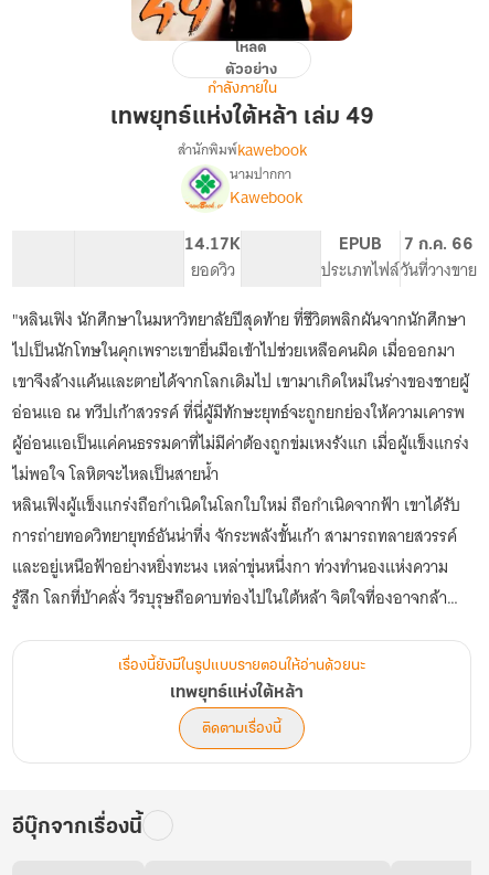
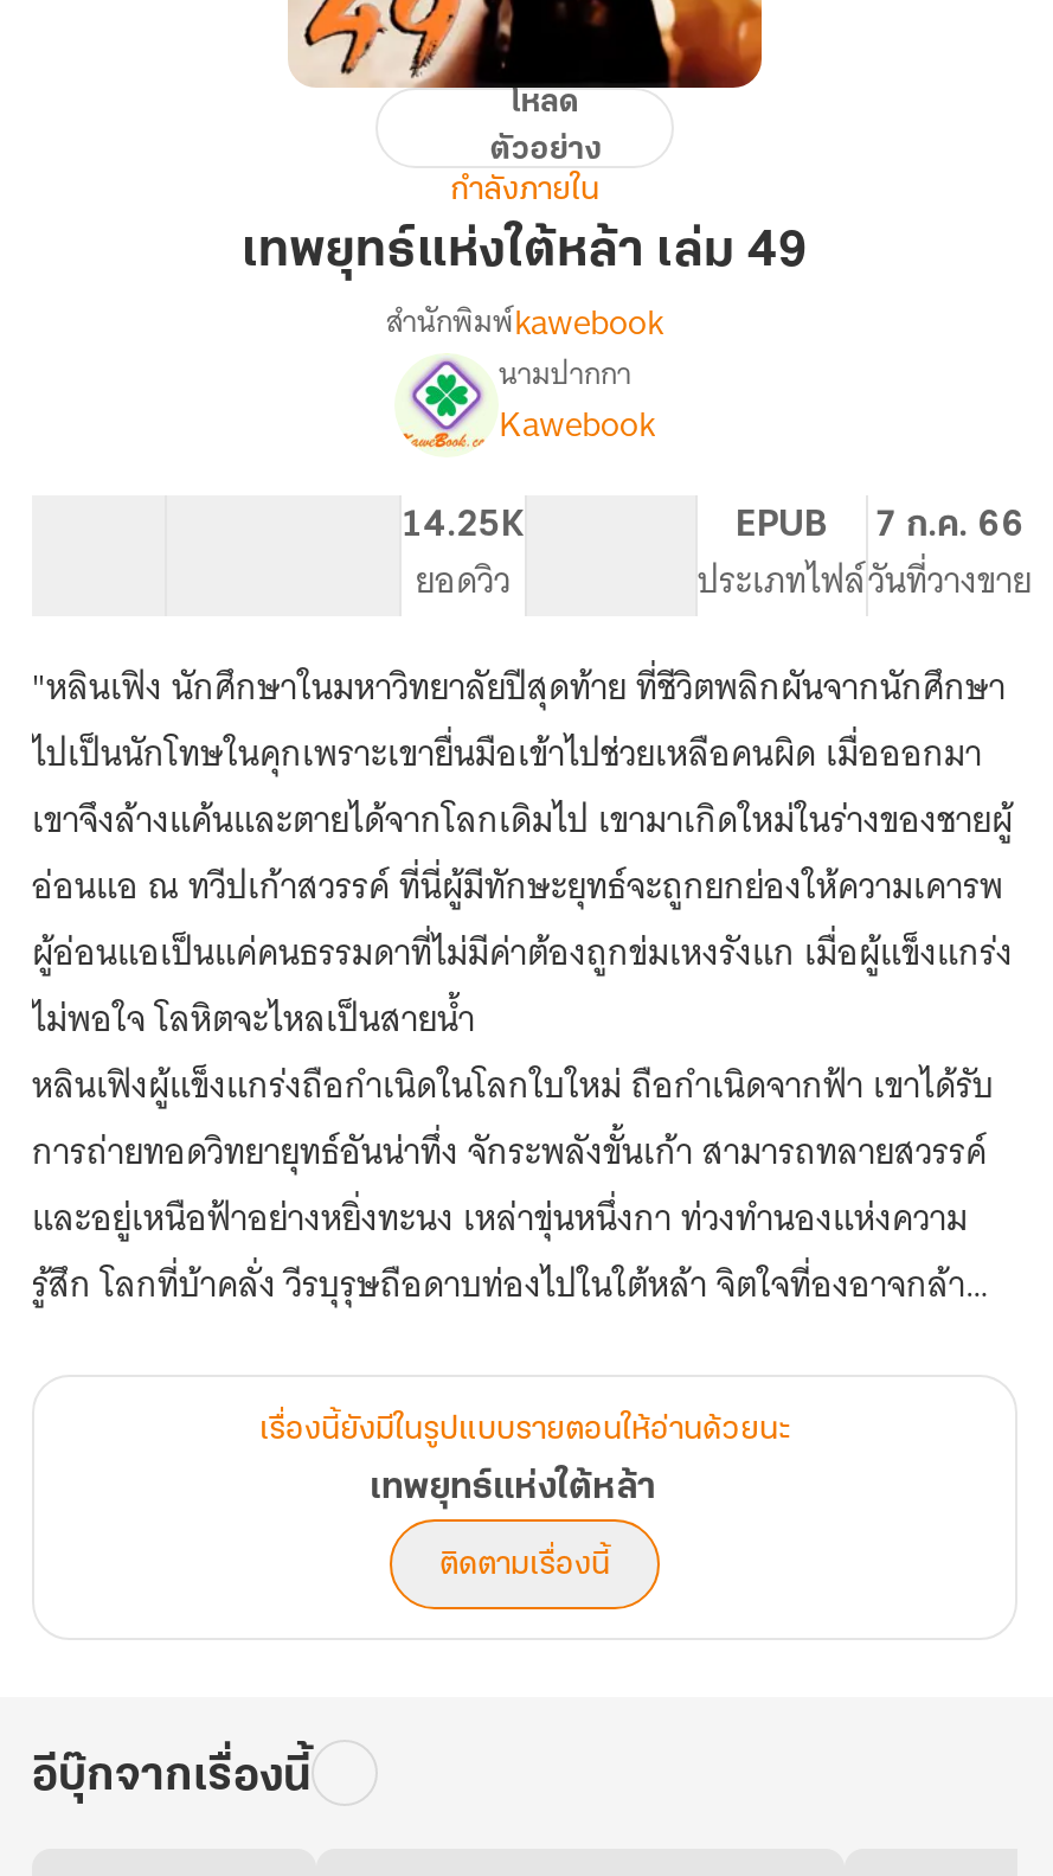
[184,236,241,254] 14.17K -> [402,507,525,545] 14.25K

